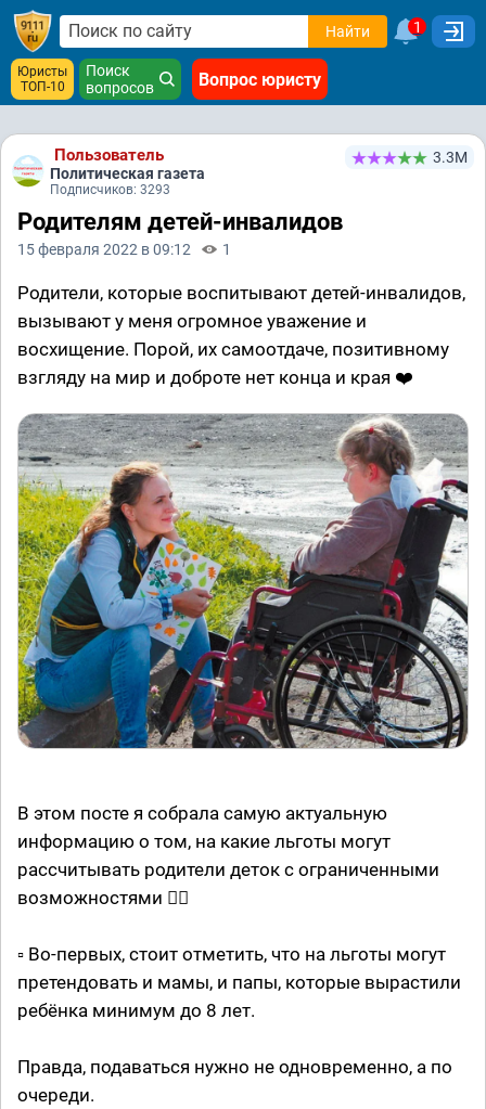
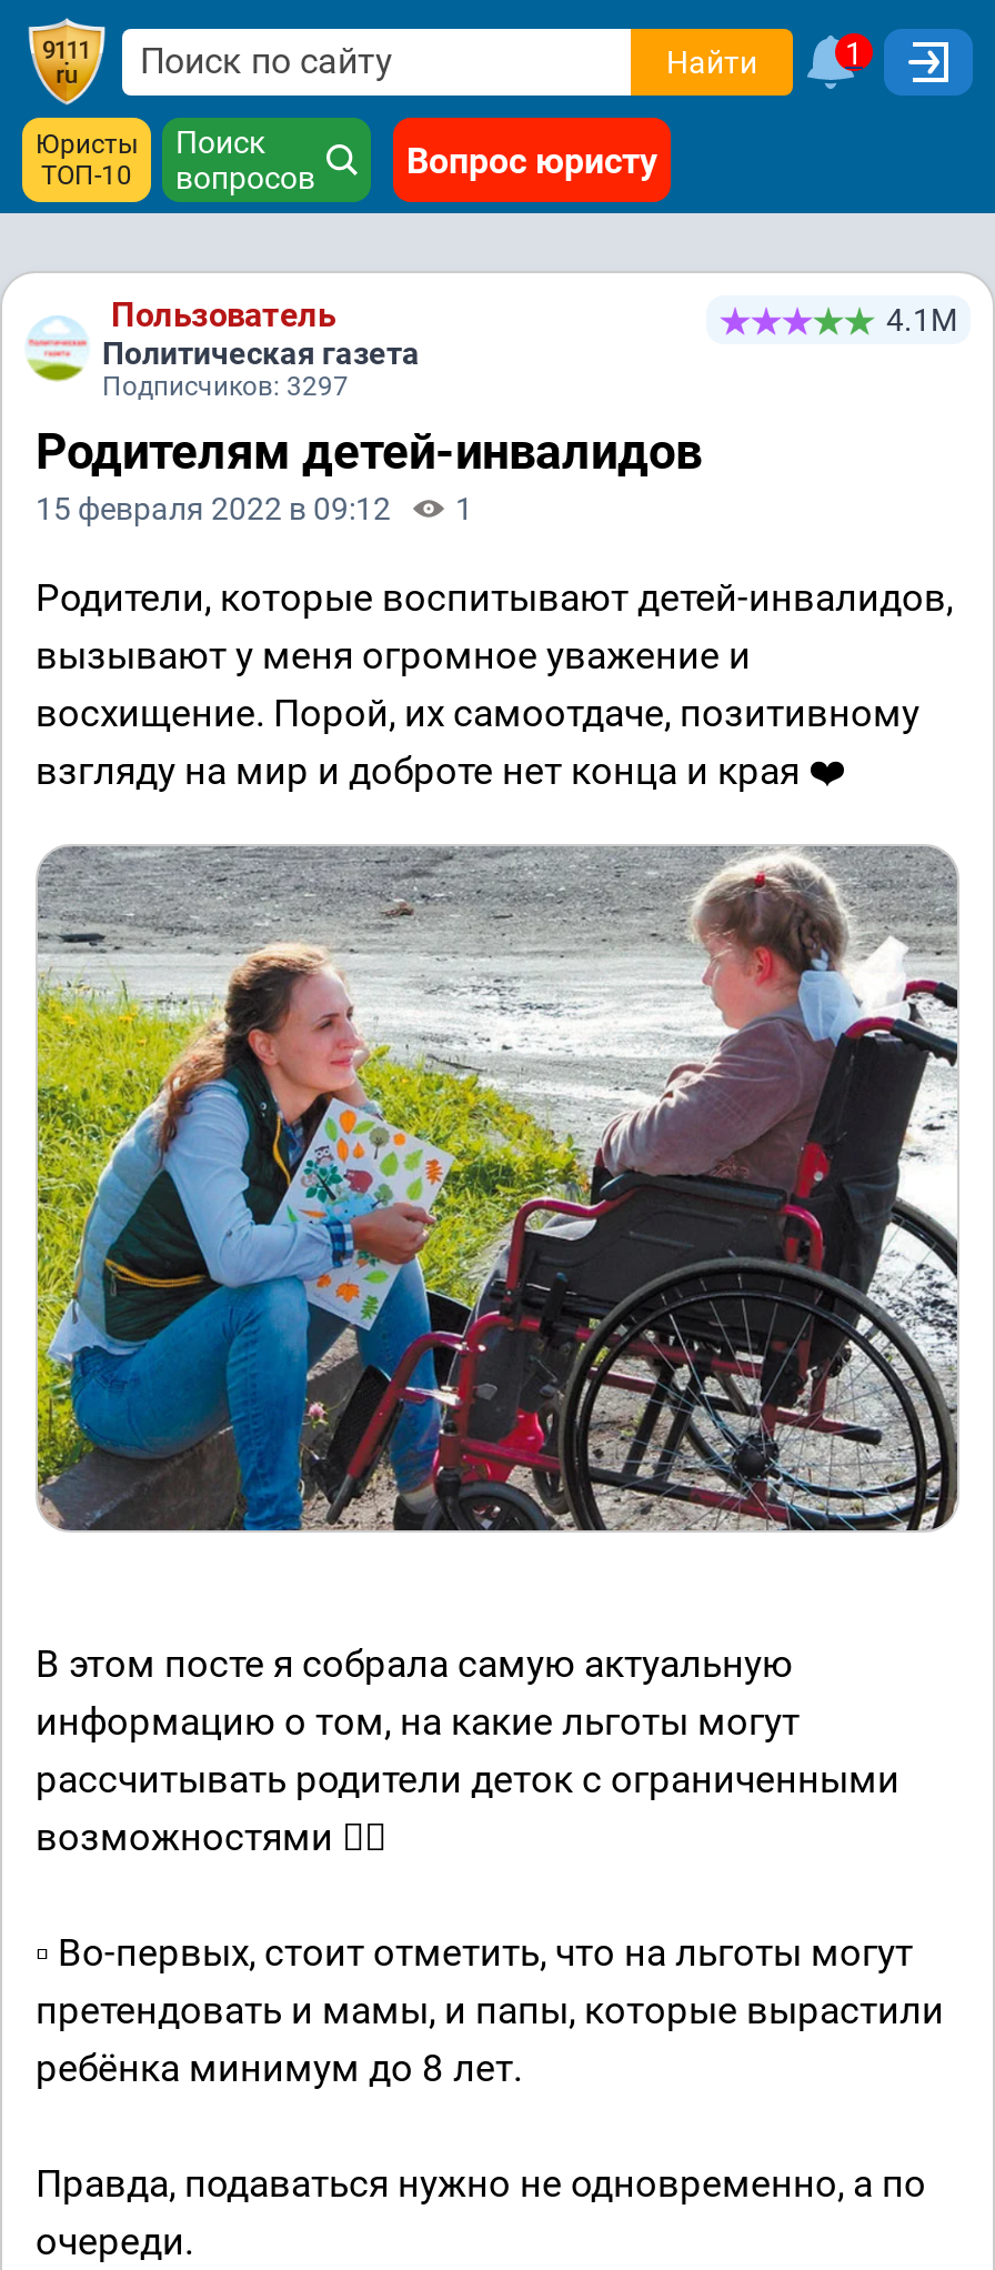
[433,149,468,166] 3.3М -> [886,302,957,338] 4.1М
[50,182,170,197] Подписчиков: 3293 -> [102,371,349,402] Подписчиков: 3297

